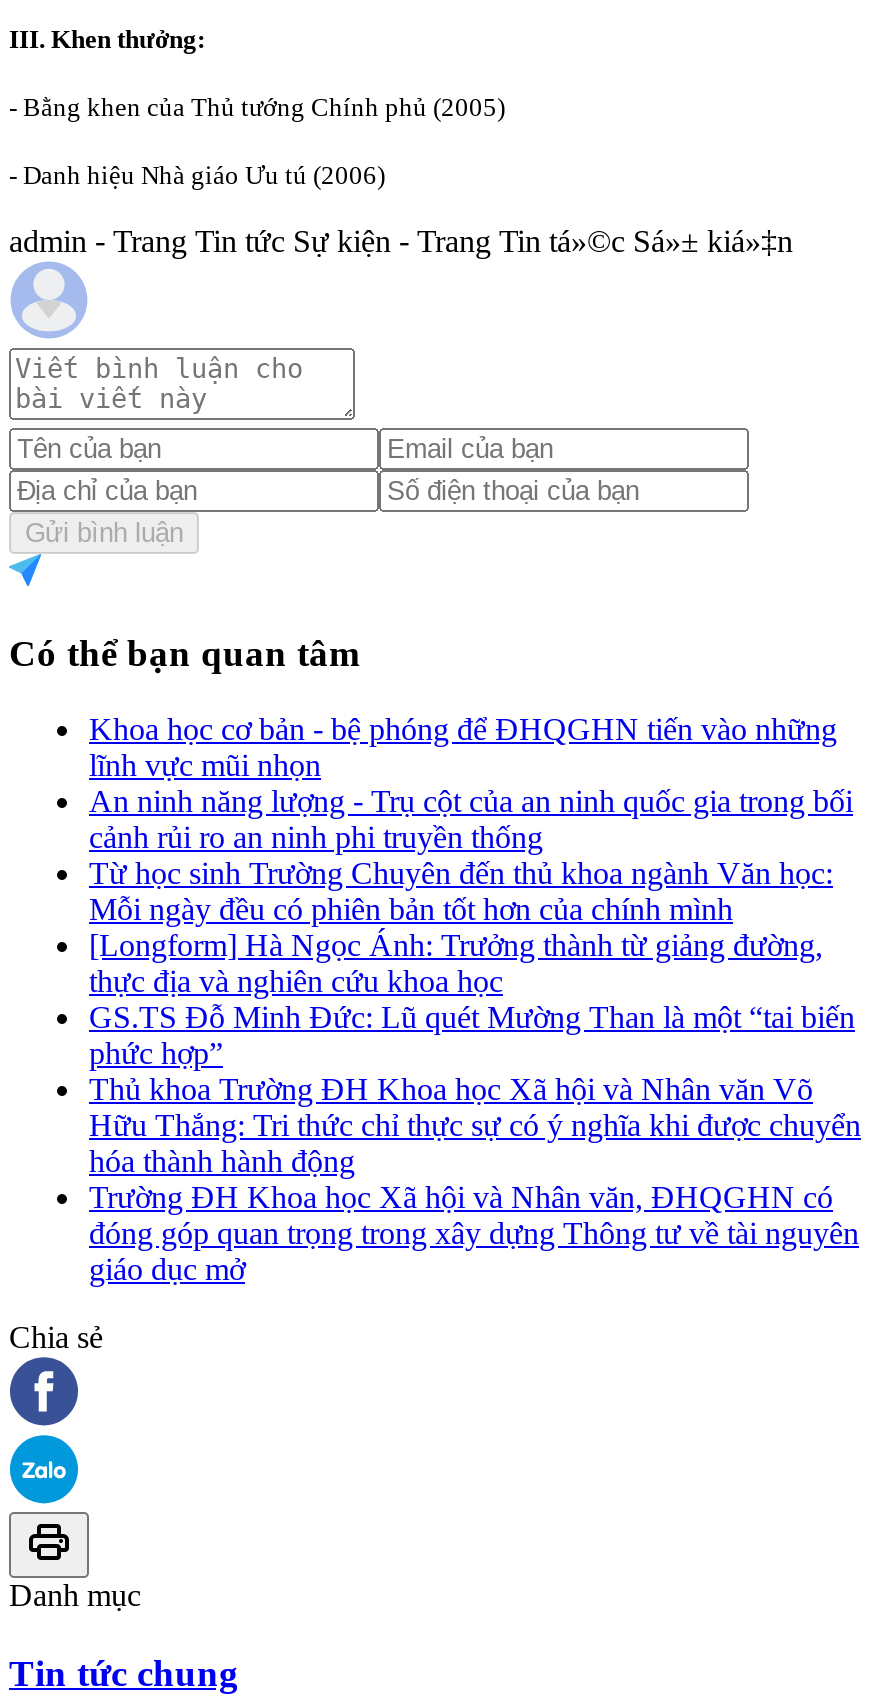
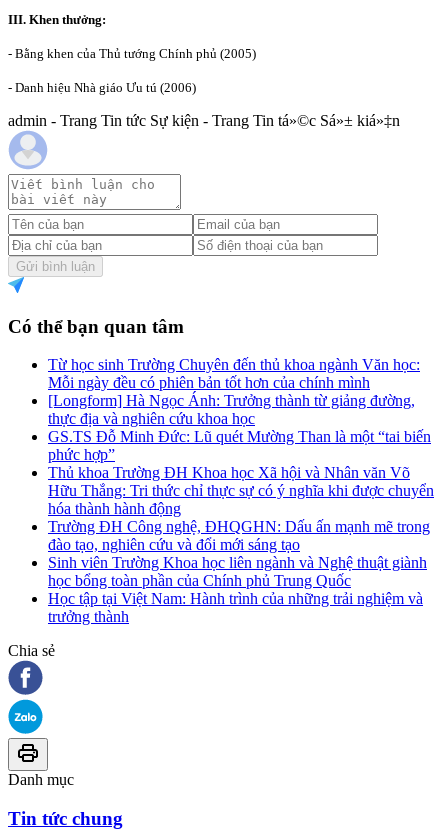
[89,713,853,855] Khoa học cơ bản - bệ phóng để ĐHQGHN tiến vào những | lĩnh vực mũi nhọn | An ninh năng lượng - Trụ cột của an ninh quốc gia trong bối | cảnh rủi ro an ninh phi truyền thống -> none
moved [89,857,861,1179] -> [48,356,434,517]: Từ học sinh Trường Chuyên đến thủ khoa ngành Văn học: | Mỗi ngày đều có phiên bản tốt hơn của chính mình | [Longform] Hà Ngọc Ánh: Trưởng thành từ giảng đường, | ... | Hữu Thắng: Tri thức chỉ thực sự có ý nghĩa khi được chuyển | hóa thành hành động
[89,1181,859,1287] Trường ĐH Khoa học Xã hội và Nhân văn, ĐHQGHN có | đóng góp quan trọng trong xây dựng Thông tư về tài nguyên | giáo dục mở -> [48,518,430,625] Trường ĐH Công nghệ, ĐHQGHN: Dấu ấn mạnh mẽ trong | đào tạo, nghiên cứu và đổi mới sáng tạo | Sinh viên Trường Khoa học liên ngành và Nghệ thuật giành | học bổng toàn phần của Chính phủ Trung Quốc | Học tập tại Việt Nam: Hành trình của những trải nghiệm và | trưởng thành

